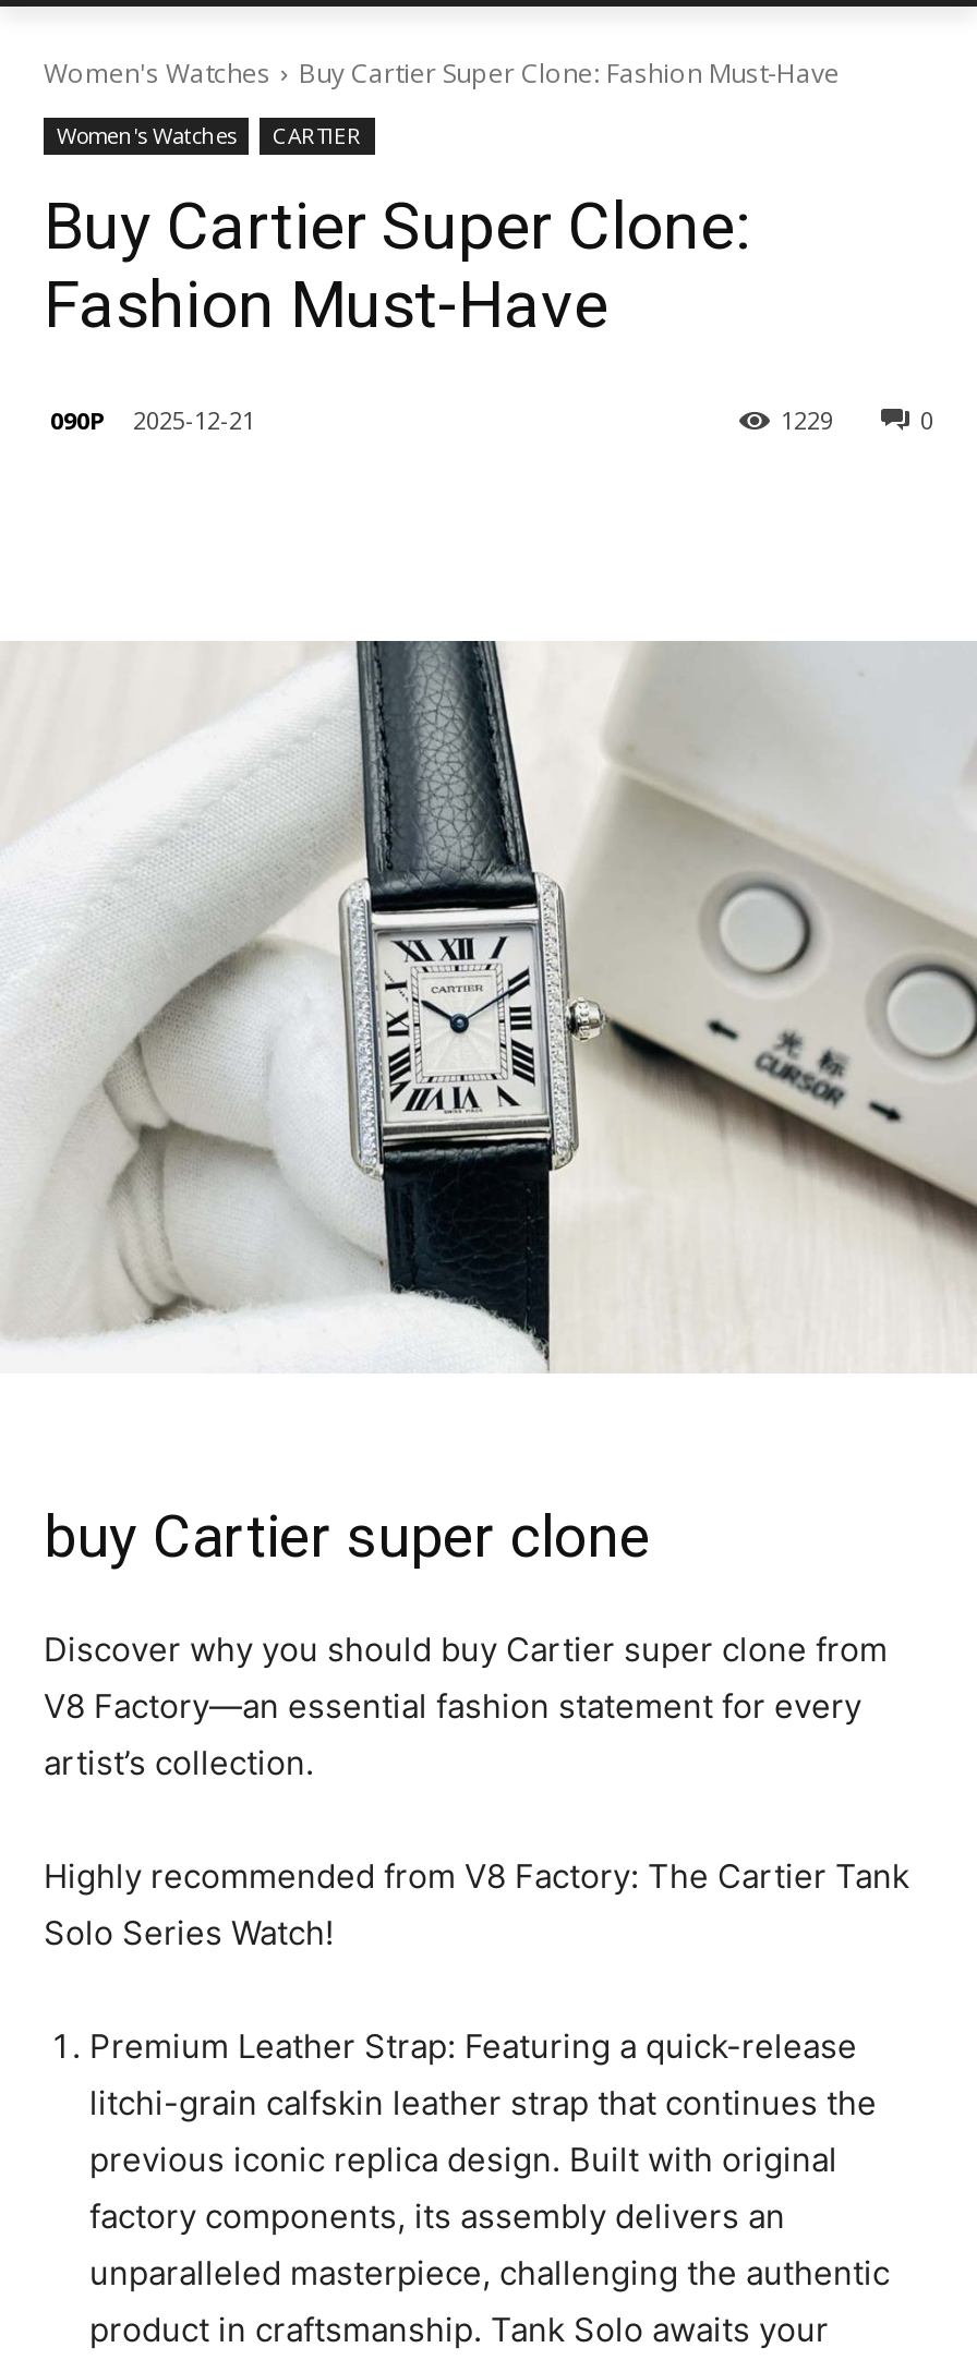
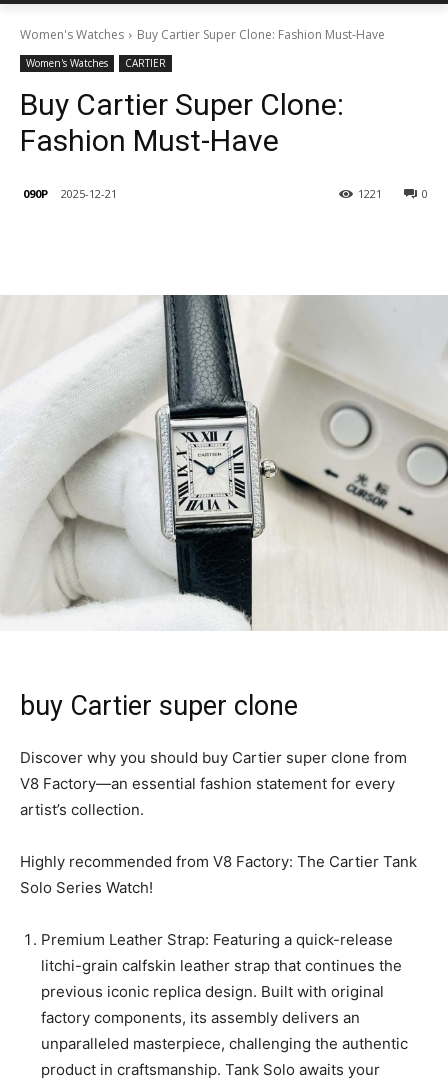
[781,404,833,436] 1229 -> [358,186,382,201] 1221

